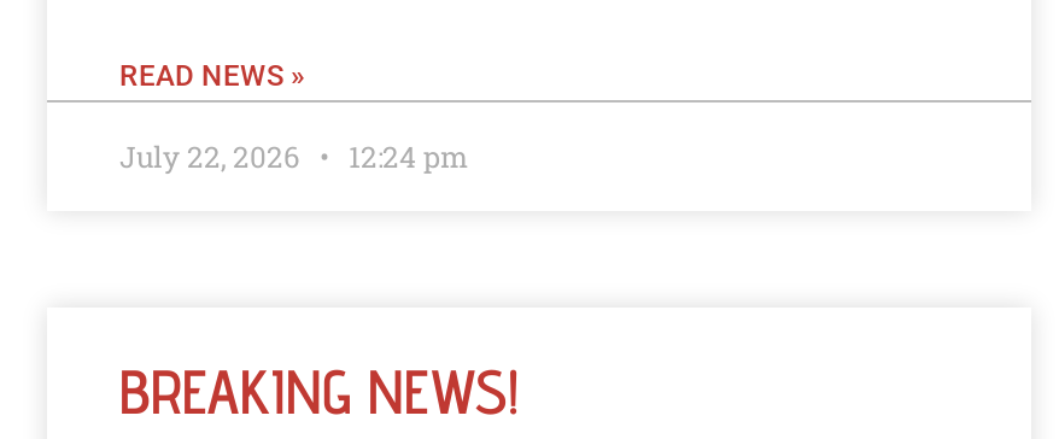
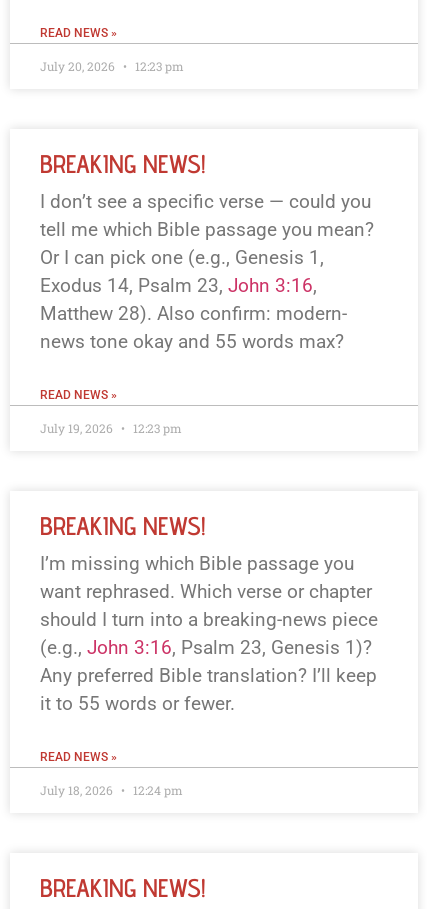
[119,135,308,174] July 22, 2026 -> [40,57,378,797] July 20, 2026 | 12:23 pm | BREAKING NEWS! | I don’t see a specific verse — could you | tell me which Bible passage you mean? | Or I can pick one (e.g., Genesis 1, | Exodus 14, Psalm 23, John 3:16, | Matthew 28). Also confirm: modern- | news tone okay and 55 words max? | READ NEWS » | July 19, 2026 | 12:23 pm | BREAKING NEWS! | I’m missing which Bible passage you | want rephrased. Which verse or chapter | should I turn into a breaking-news piece | (e.g., John 3:16, Psalm 23, Genesis 1)? | Any preferred Bible translation? I’ll keep | it to 55 words or fewer. | READ NEWS » | July 18, 2026

